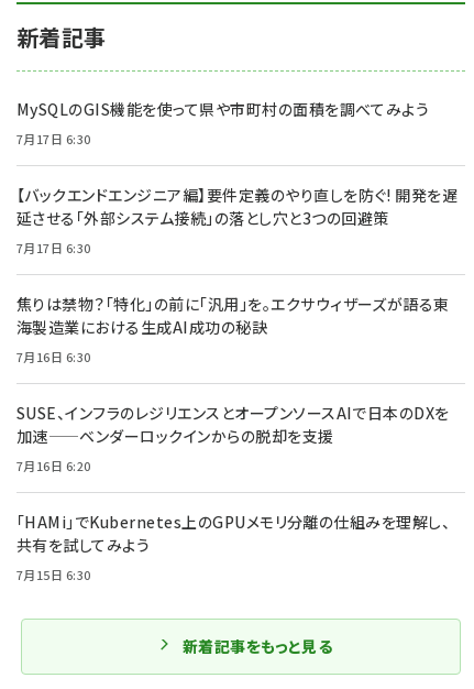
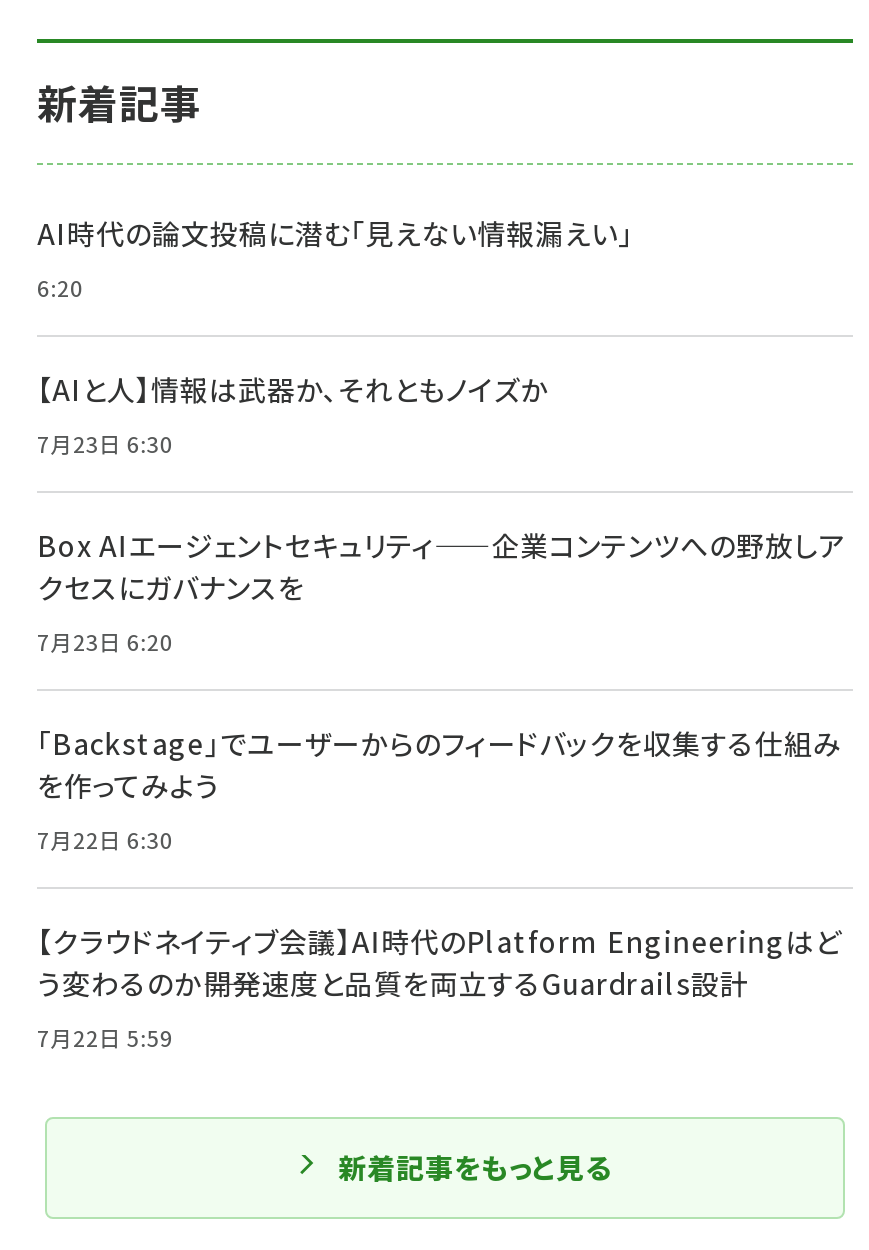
[16,98,429,147] MySQLのGIS機能を使って県や市町村の面積を調べてみよう | 7月17日 6:30 -> [37,213,633,303] AI時代の論文投稿に潜む「見えない情報漏えい」 | 6:20
[16,184,458,256] 【バックエンドエンジニア編】要件定義のやり直しを防ぐ! 開発を遅 | 延させる「外部システム接続」の落とし穴と3つの回避策 | 7月17日 6:30 -> [37,369,549,459] 【AIと人】情報は武器か、それともノイズか | 7月23日 6:30
[16,293,450,365] 焦りは禁物？「特化」の前に「汎用」を。エクサウィザーズが語る東 | 海製造業における生成AI成功の秘訣 | 7月16日 6:30 -> [37,525,846,657] Box AIエージェントセキュリティ——企業コンテンツへの野放しア | クセスにガバナンスを | 7月23日 6:20
[16,402,450,474] SUSE、インフラのレジリエンスとオープンソースAIで日本のDXを | 加速——ベンダーロックインからの脱却を支援 | 7月16日 6:20 -> [37,723,842,855] 「Backstage」でユーザーからのフィードバックを収集する仕組み | を作ってみよう | 7月22日 6:30
[16,511,450,583] 「HAMi」でKubernetes上のGPUメモリ分離の仕組みを理解し、 | 共有を試してみよう | 7月15日 6:30 -> [37,921,841,1053] 【クラウドネイティブ会議】AI時代のPlatform Engineeringはど | う変わるのか――開発速度と品質を両立するGuardrails設計 | 7月22日 5:59

